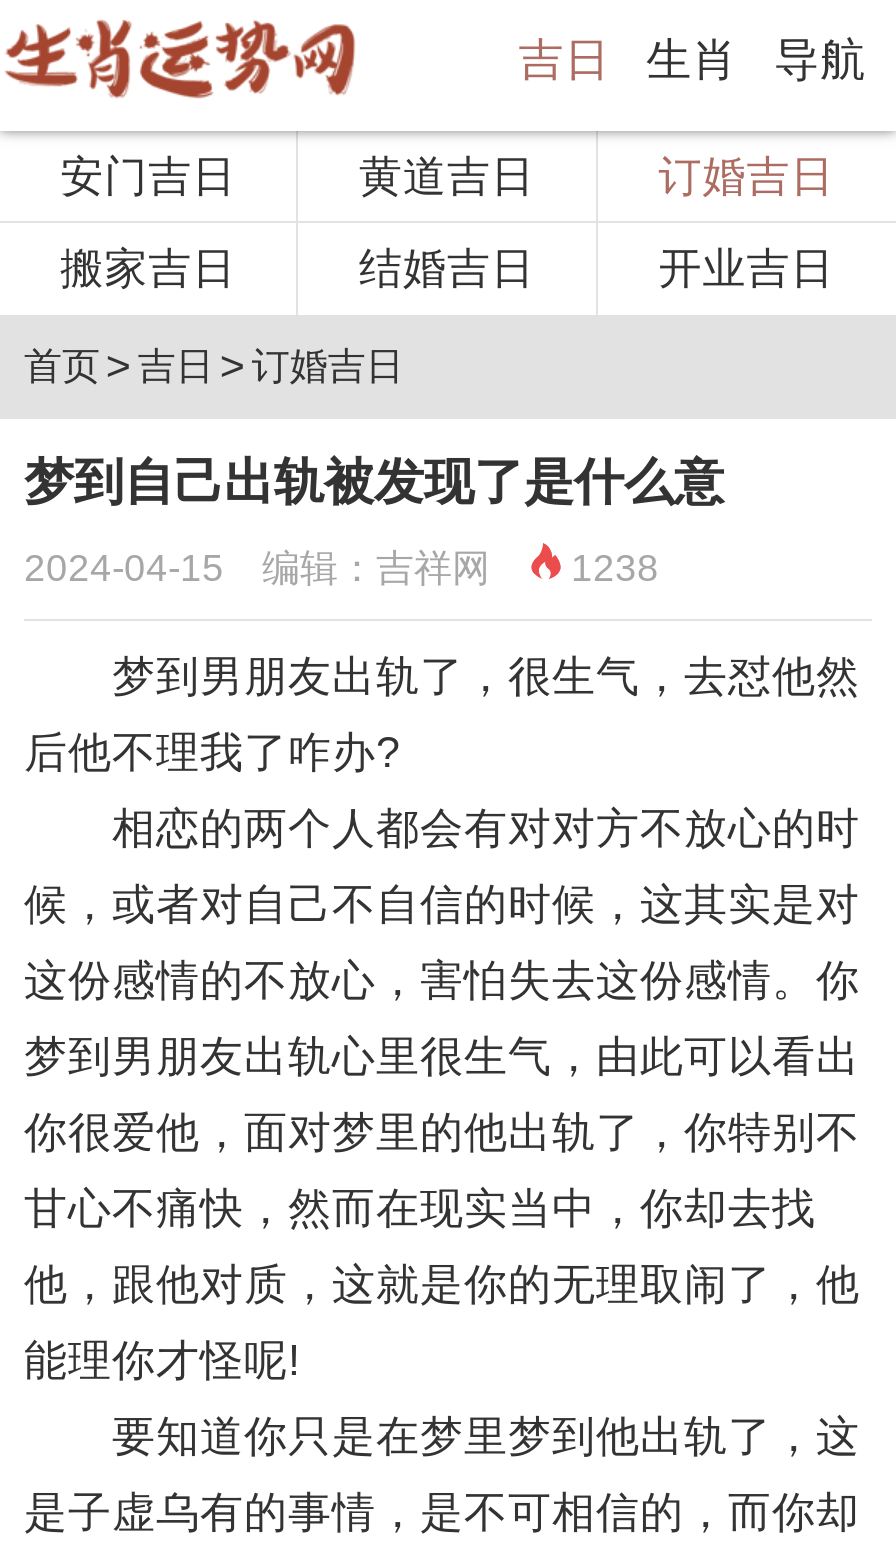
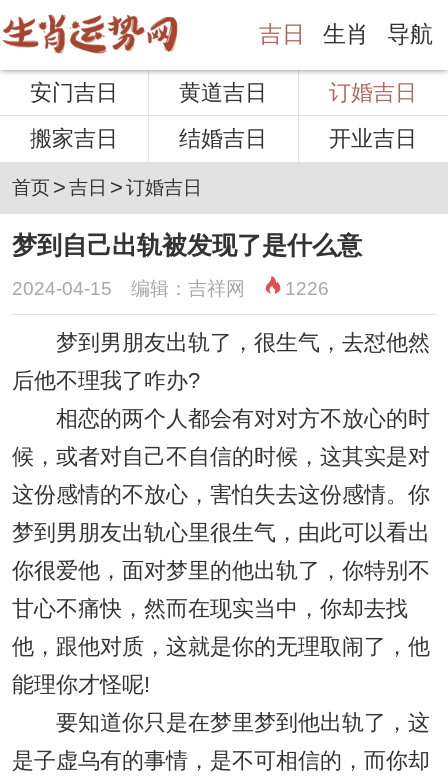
[24,546,659,588] 2024-04-15 编辑：吉祥网 1238 -> [12,278,329,299] 2024-04-15 编辑：吉祥网 1226

